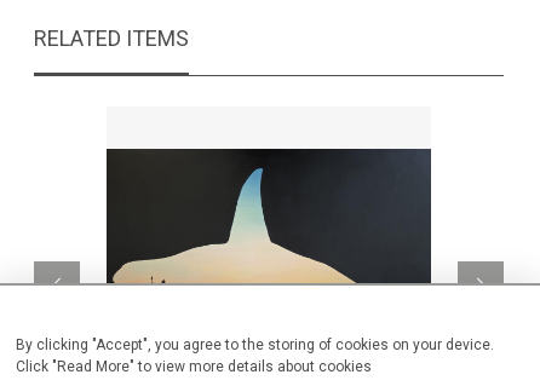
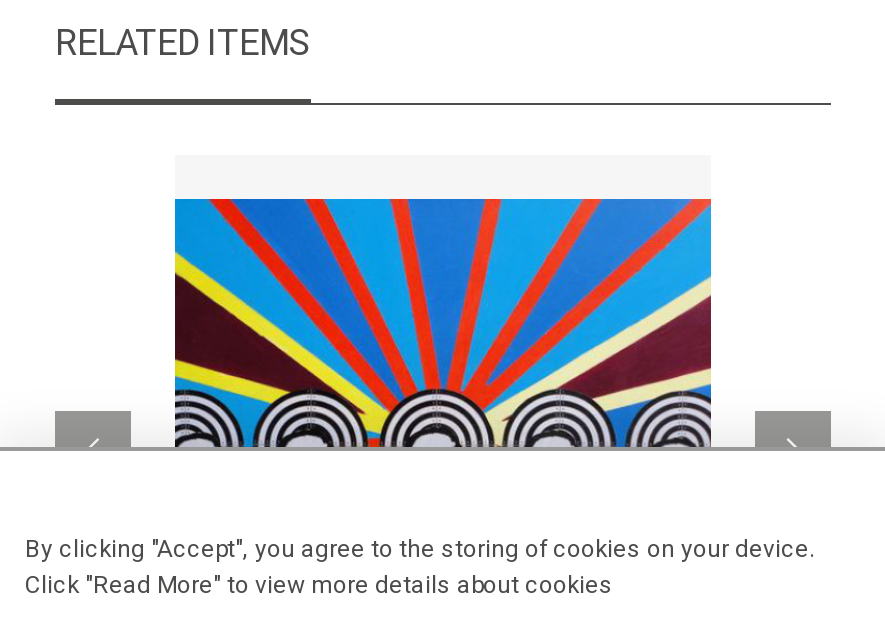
[105,133,432,284] [image] -> [173,197,713,449] [image]

